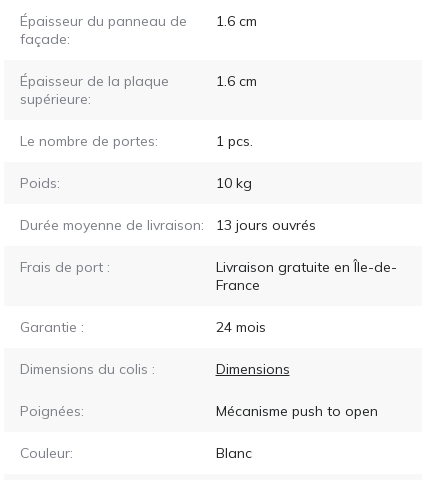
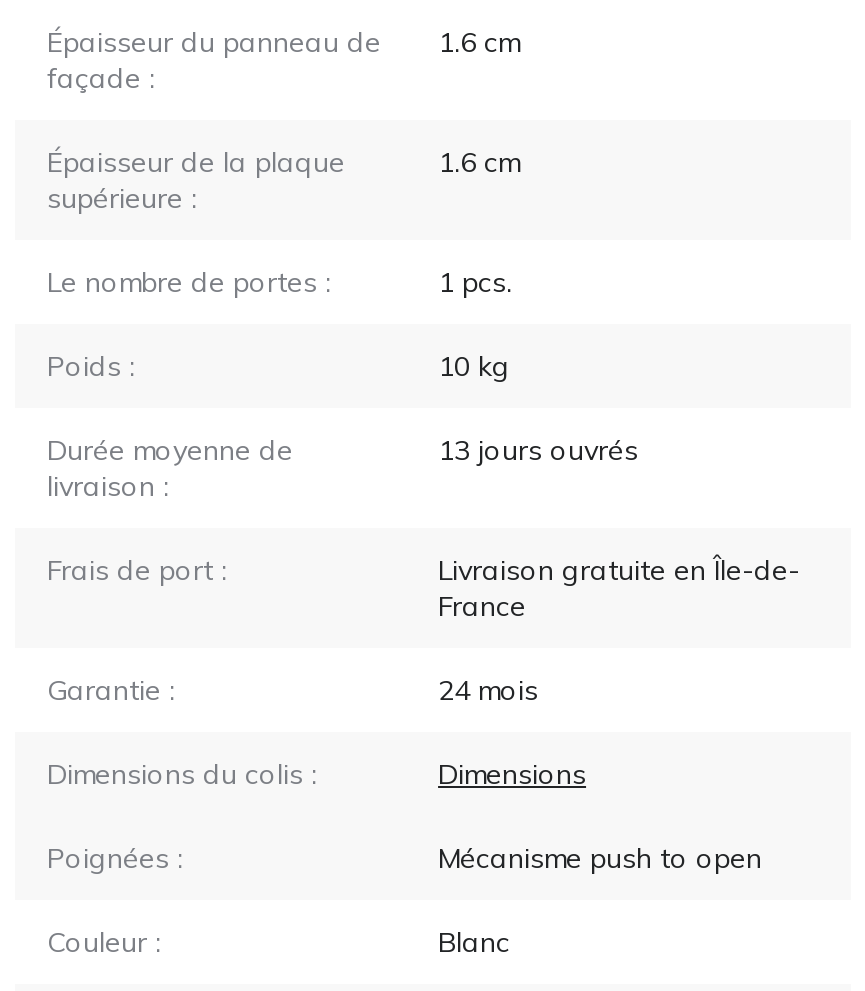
[20,30,70,48] façade: -> [47,61,155,97] façade :
[20,90,91,108] supérieure: -> [47,181,197,217] supérieure :
[20,132,158,150] Le nombre de portes: -> [47,265,331,301] Le nombre de portes :
[20,174,60,192] Poids: -> [47,349,135,385] Poids :
[20,402,84,420] Poignées: -> [47,841,183,877] Poignées :
[20,444,73,462] Couleur: -> [47,925,161,961] Couleur :

